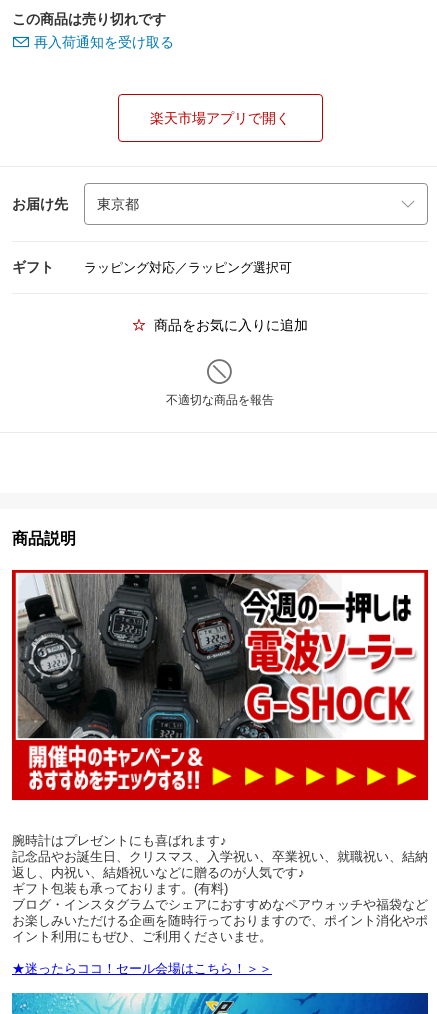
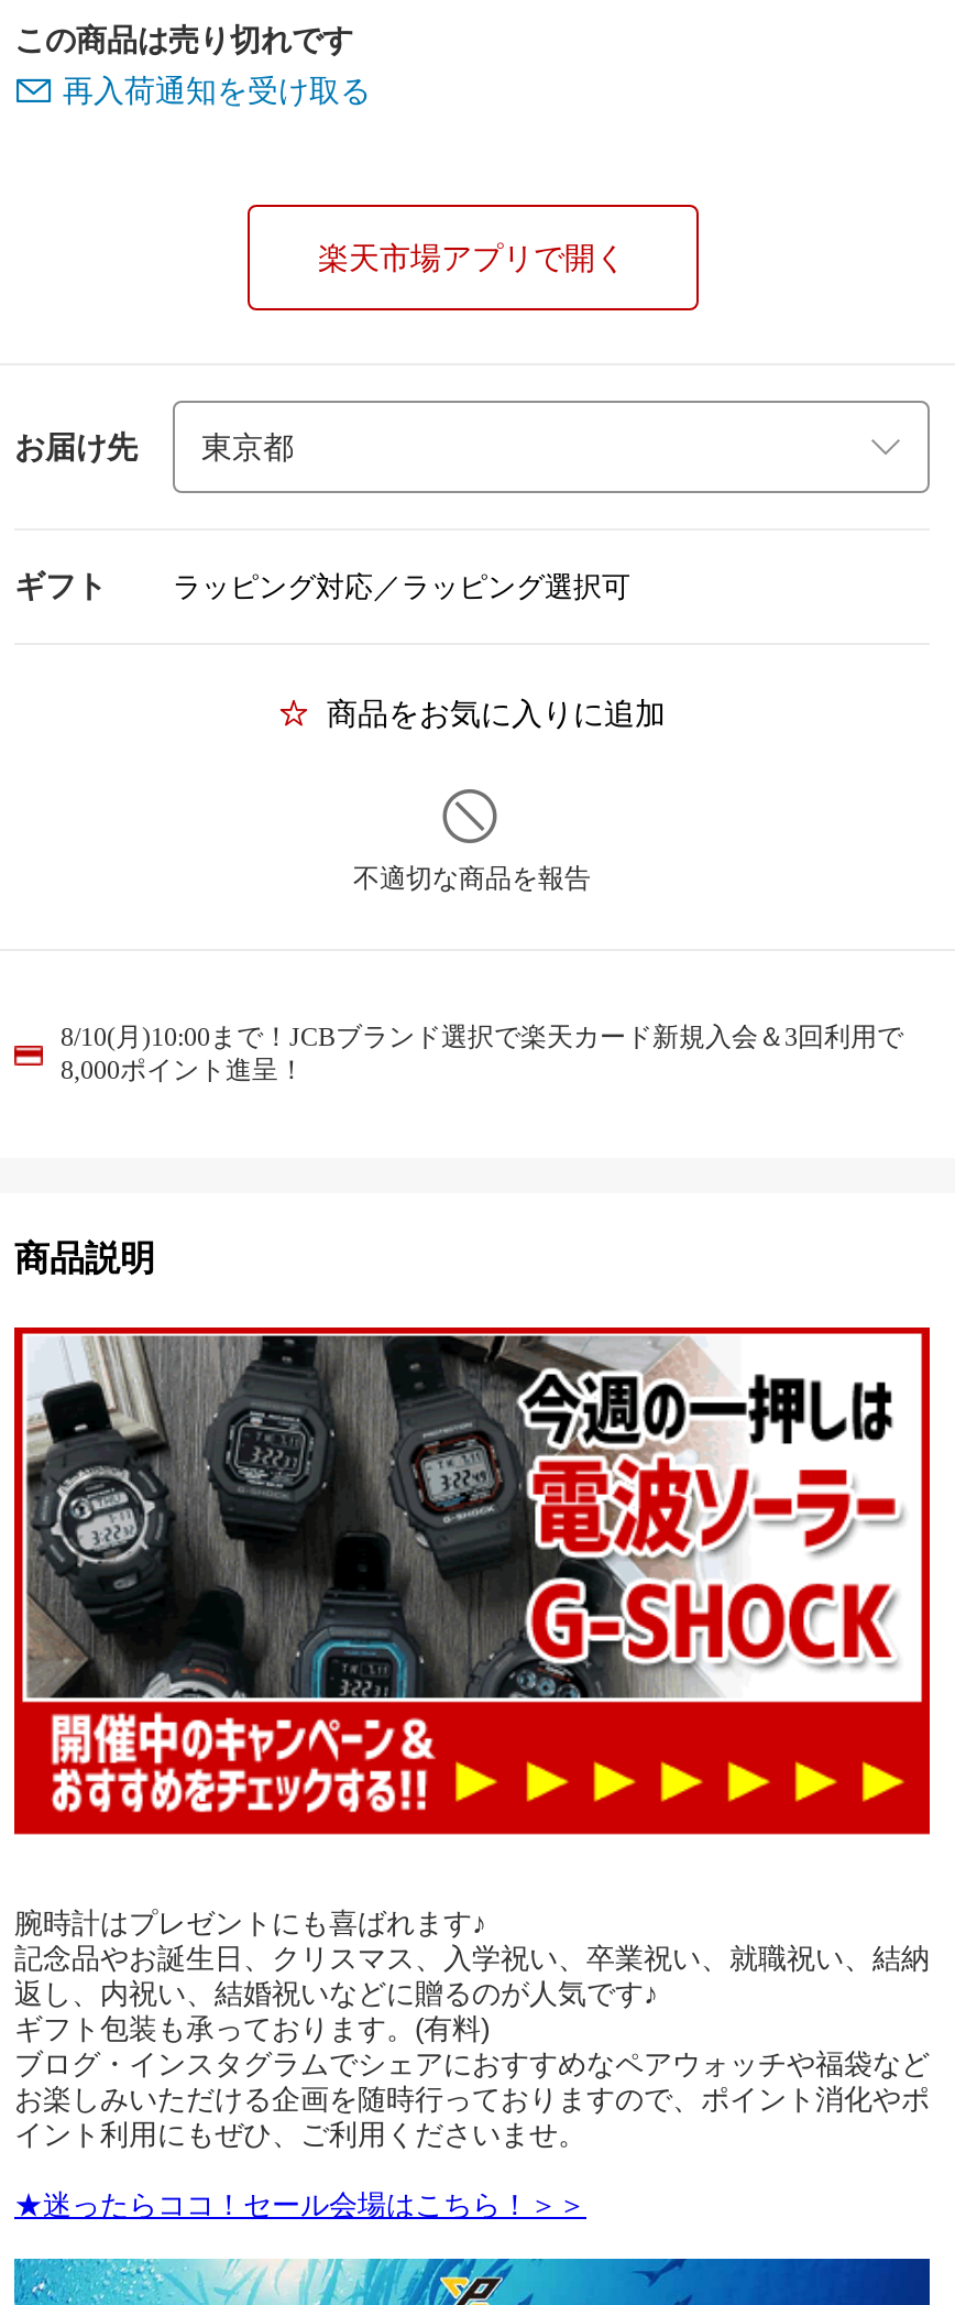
none -> [61,1022,903,1085] 8/10(月)10:00まで！JCBブランド選択で楽天カード新規入会＆3回利用で | 8,000ポイント進呈！

